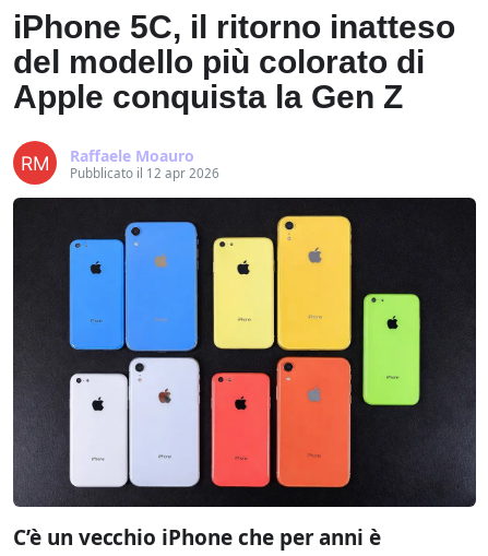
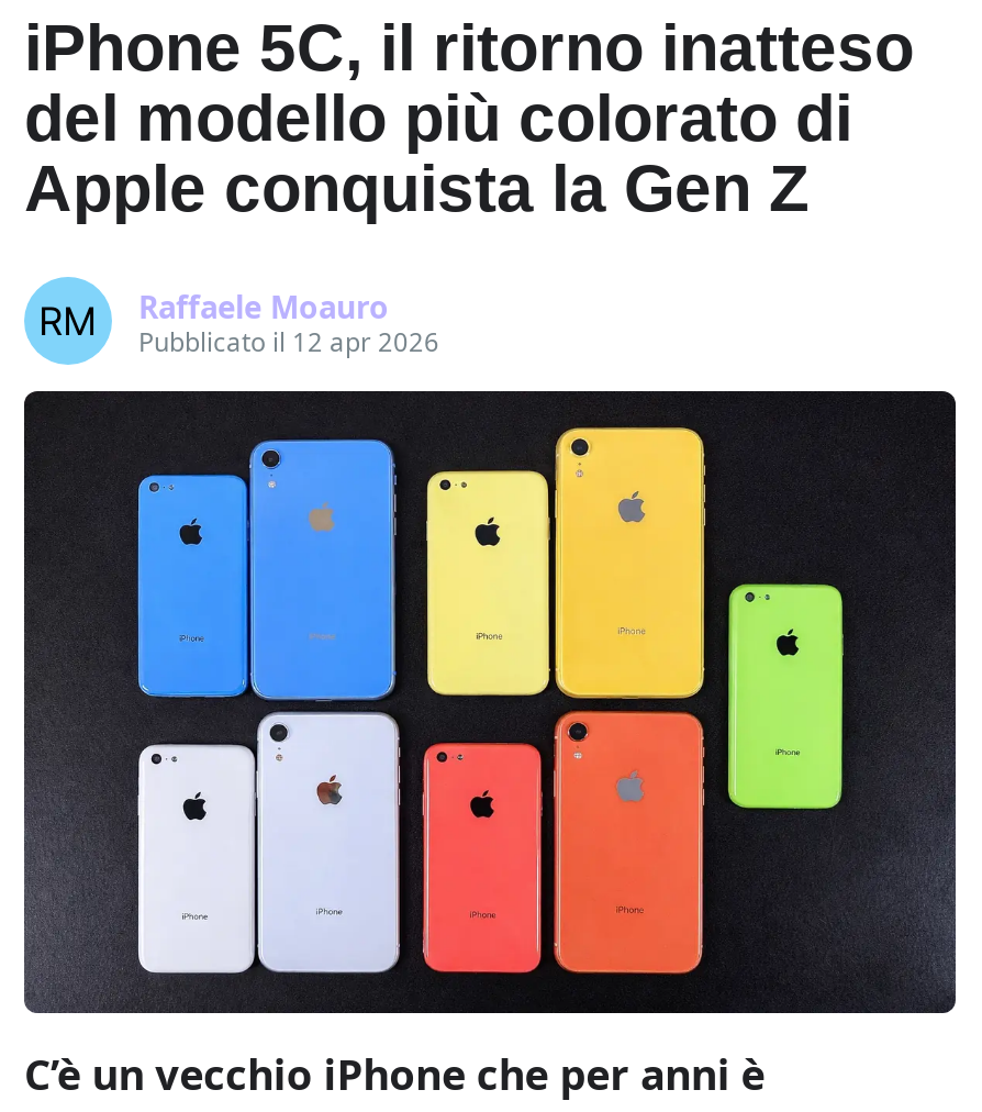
[12,140,58,186] [image] -> [22,275,114,367] [image]

